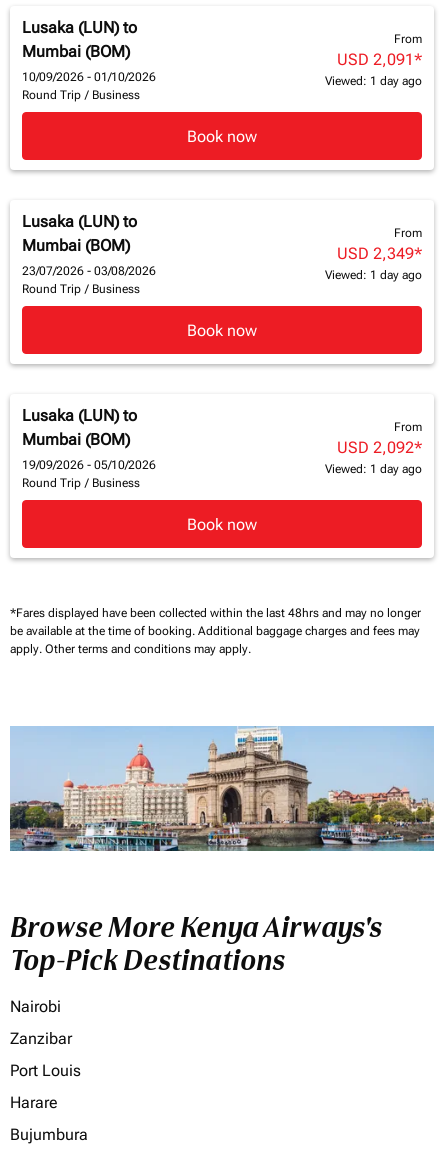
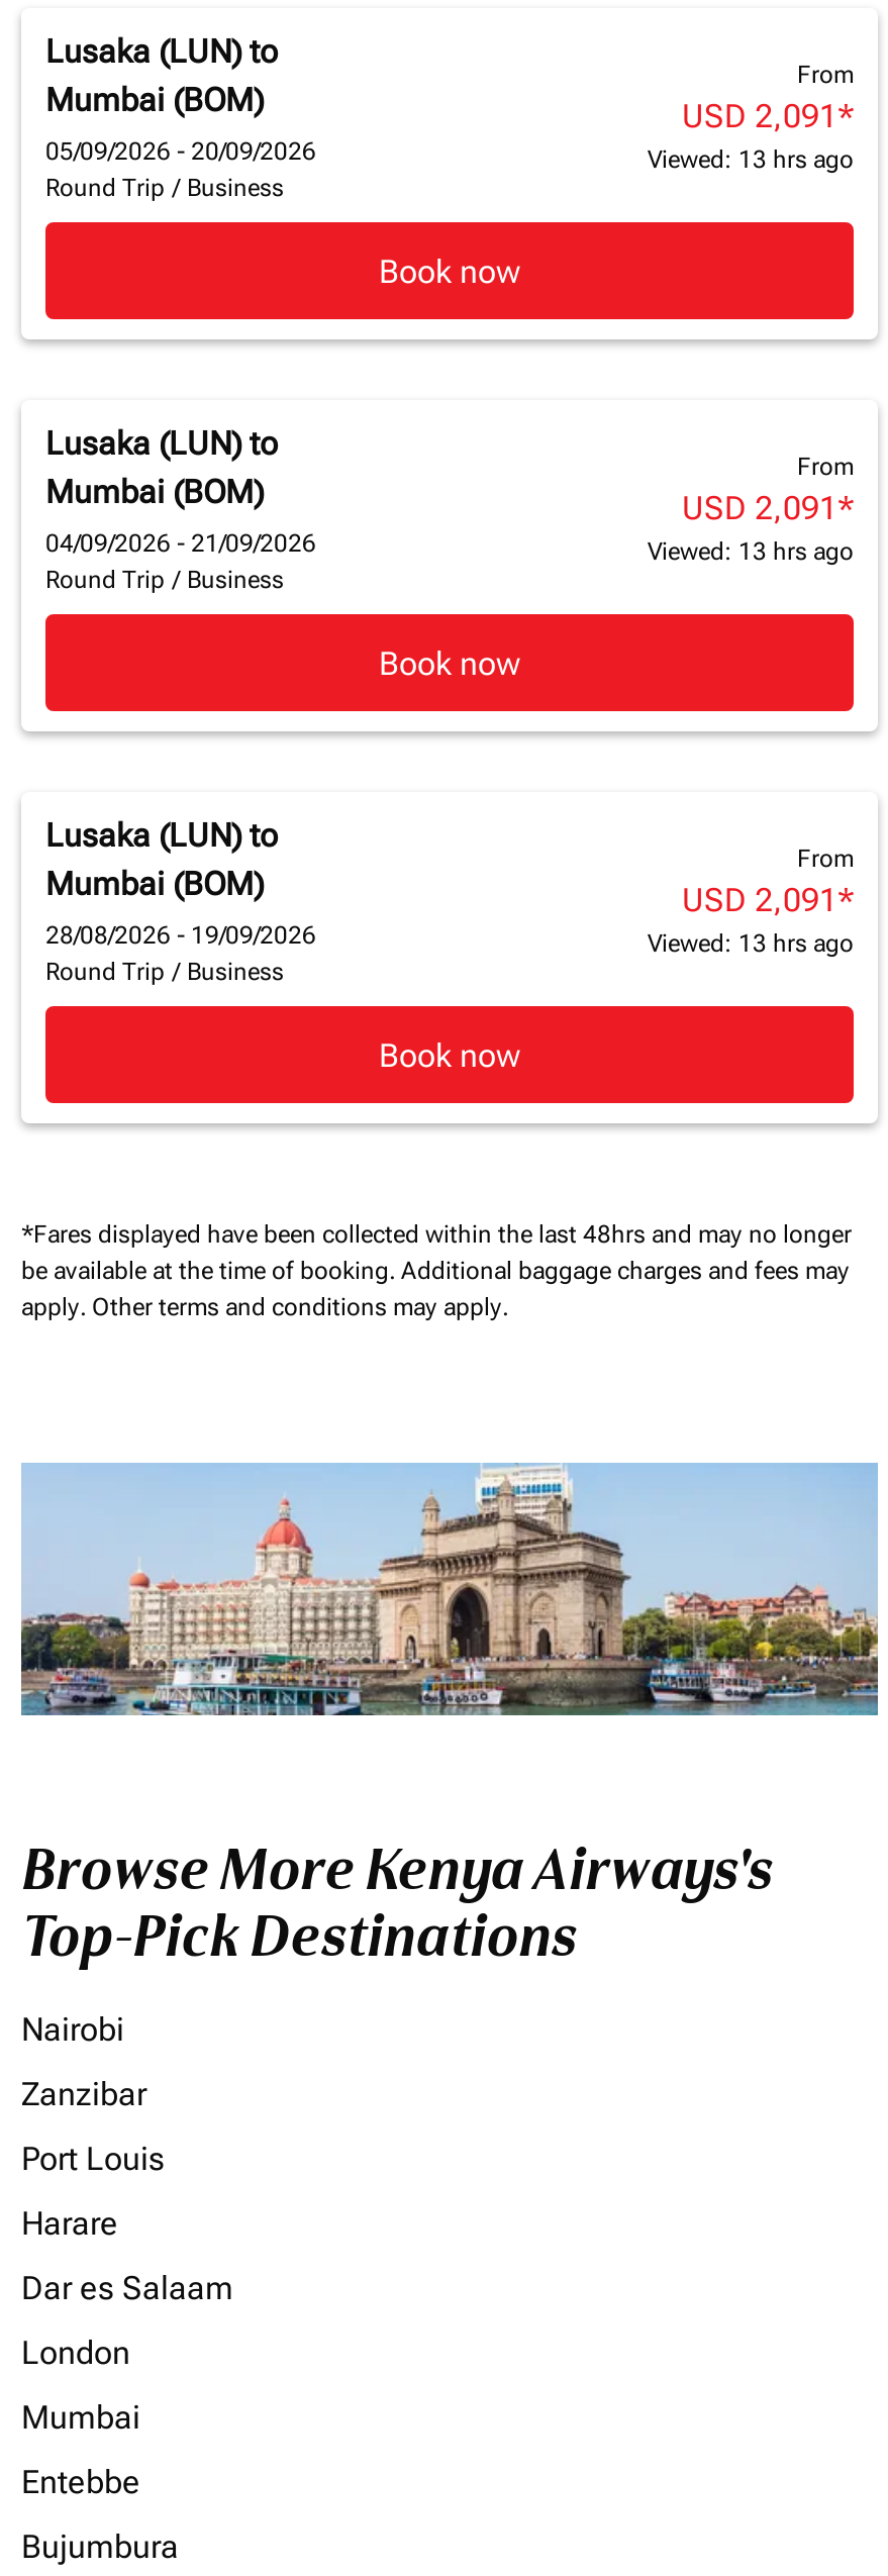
[22,70,156,84] 10/09/2026 - 01/10/2026 -> [45,138,316,166] 05/09/2026 - 20/09/2026
[325,74,422,88] Viewed: 1 day ago -> [648,146,854,174] Viewed: 13 hrs ago
[337,244,422,263] USD 2,349 * -> [682,490,854,528] USD 2,091 *
[22,264,156,278] 23/07/2026 - 03/08/2026 -> [45,530,316,558] 04/09/2026 - 21/09/2026
[325,268,422,282] Viewed: 1 day ago -> [648,538,854,566] Viewed: 13 hrs ago
[337,438,422,457] USD 2,092 * -> [682,881,854,920] USD 2,091 *
[22,458,156,472] 19/09/2026 - 05/10/2026 -> [45,922,316,950] 28/08/2026 - 19/09/2026
[325,462,422,476] Viewed: 1 day ago -> [648,930,854,958] Viewed: 13 hrs ago
none -> [21,2270,233,2502] Dar es Salaam | London | Mumbai | Entebbe

